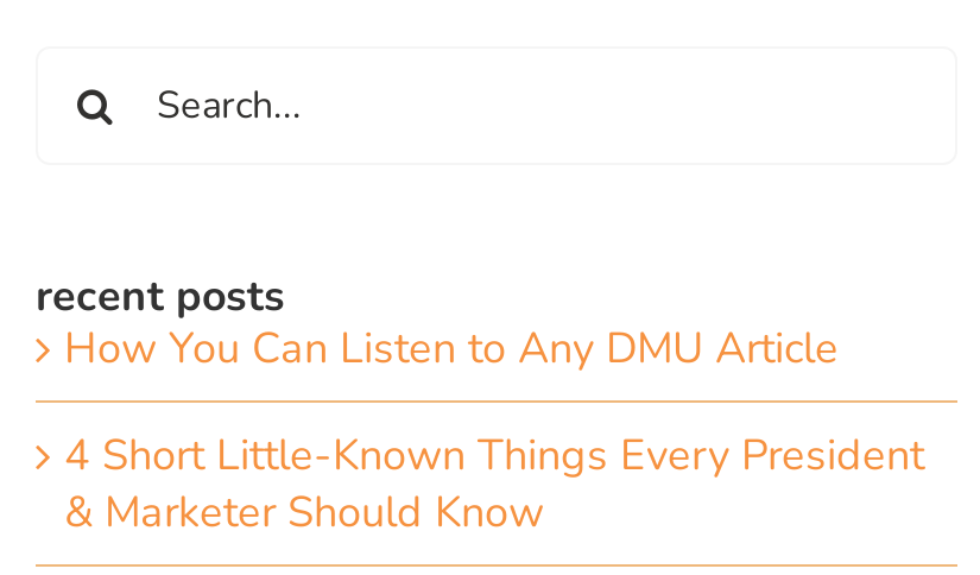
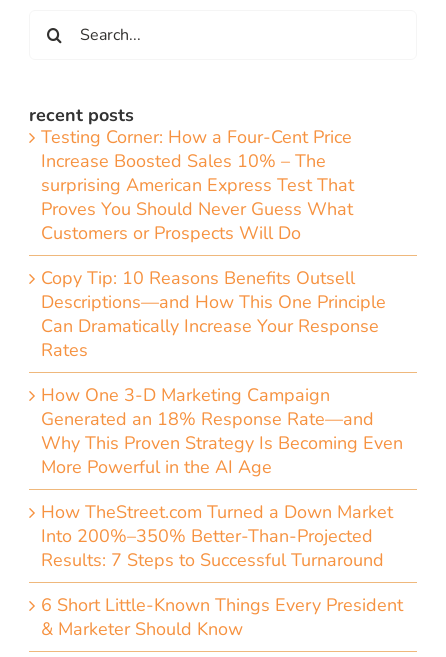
[64,320,924,484] How You Can Listen to Any DMU Article | 4 Short Little-Known Things Every President -> [41,125,403,617] Testing Corner: How a Four-Cent Price | Increase Boosted Sales 10% – The | surprising American Express Test That | Proves You Should Never Guess What | Customers or Prospects Will Do | Copy Tip: 10 Reasons Benefits Outsell | Descriptions—and How This One Principle | Can Dramatically Increase Your Response | Rates | How One 3-D Marketing Campaign | Generated an 18% Response Rate—and | Why This Proven Strategy Is Becoming Even | More Powerful in the AI Age | How TheStreet.com Turned a Down Market | Into 200%–350% Better-Than-Projected | Results: 7 Steps to Successful Turnaround | 6 Short Little-Known Things Every President

